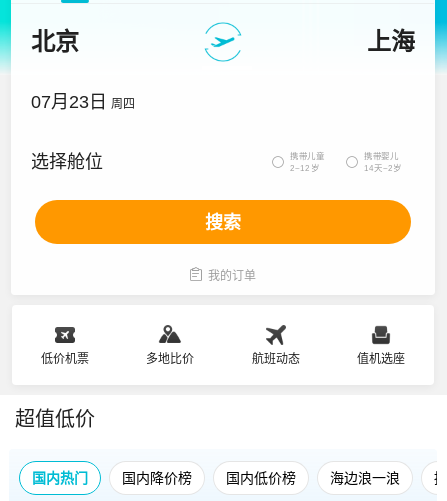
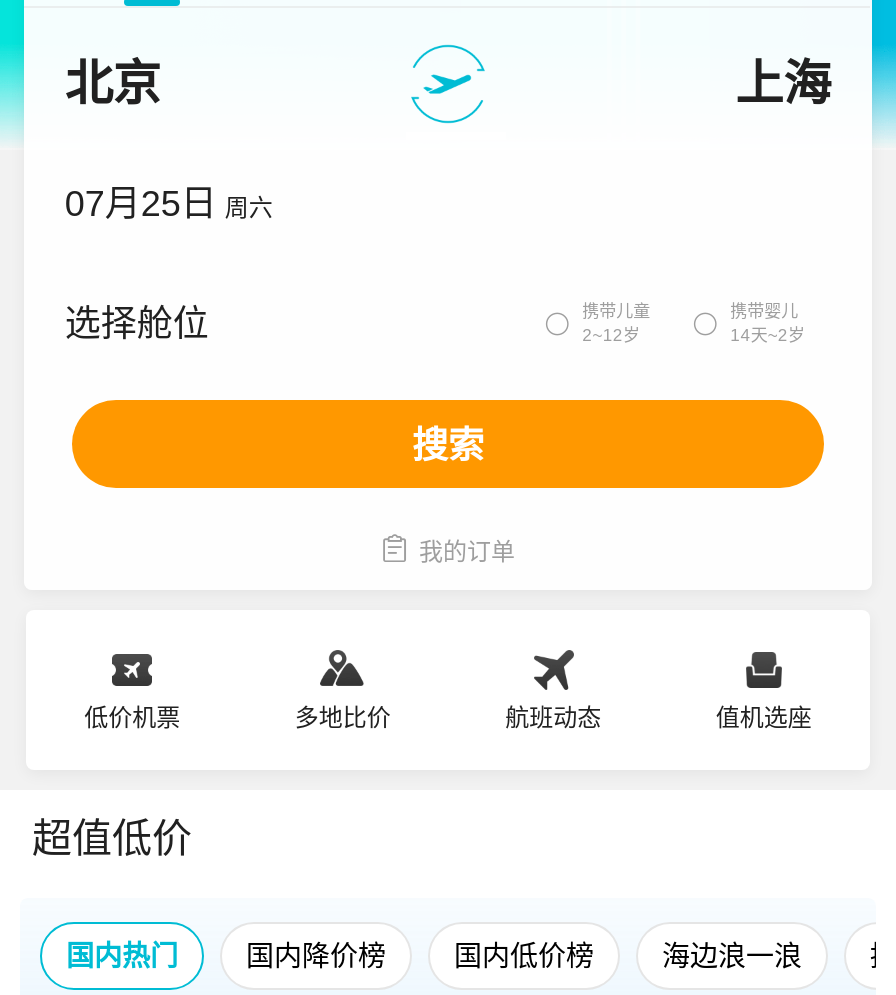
[31,92,135,112] 07月23日 周四 -> [65,184,273,224] 07月25日 周六

